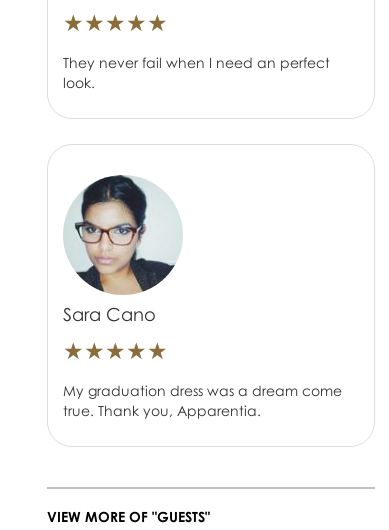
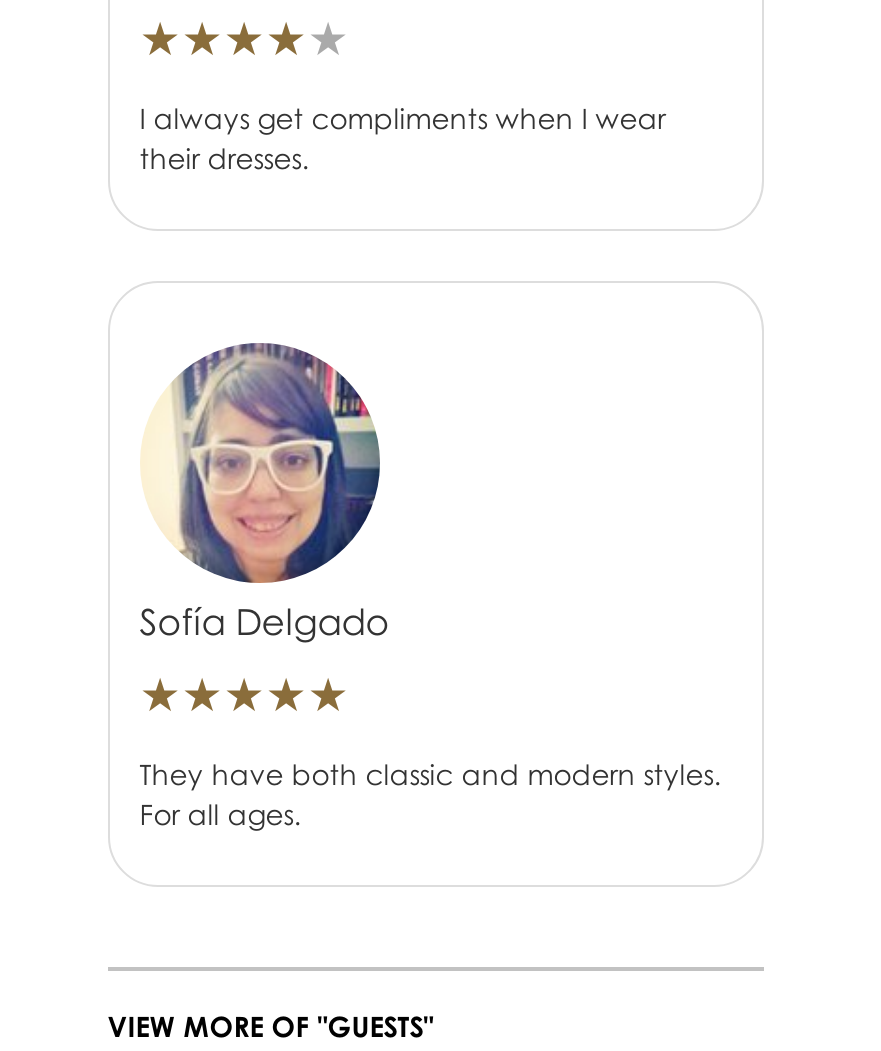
[63,54,330,91] They never fail when I need an perfect | look. -> [140,100,666,174] I always get compliments when I wear | their dresses.
[63,175,183,325] [image] | Sara Cano -> [140,343,390,642] [image] | Sofía Delgado
[63,382,342,419] My graduation dress was a dream come | true. Thank you, Apparentia. -> [140,756,722,830] They have both classic and modern styles. | For all ages.

